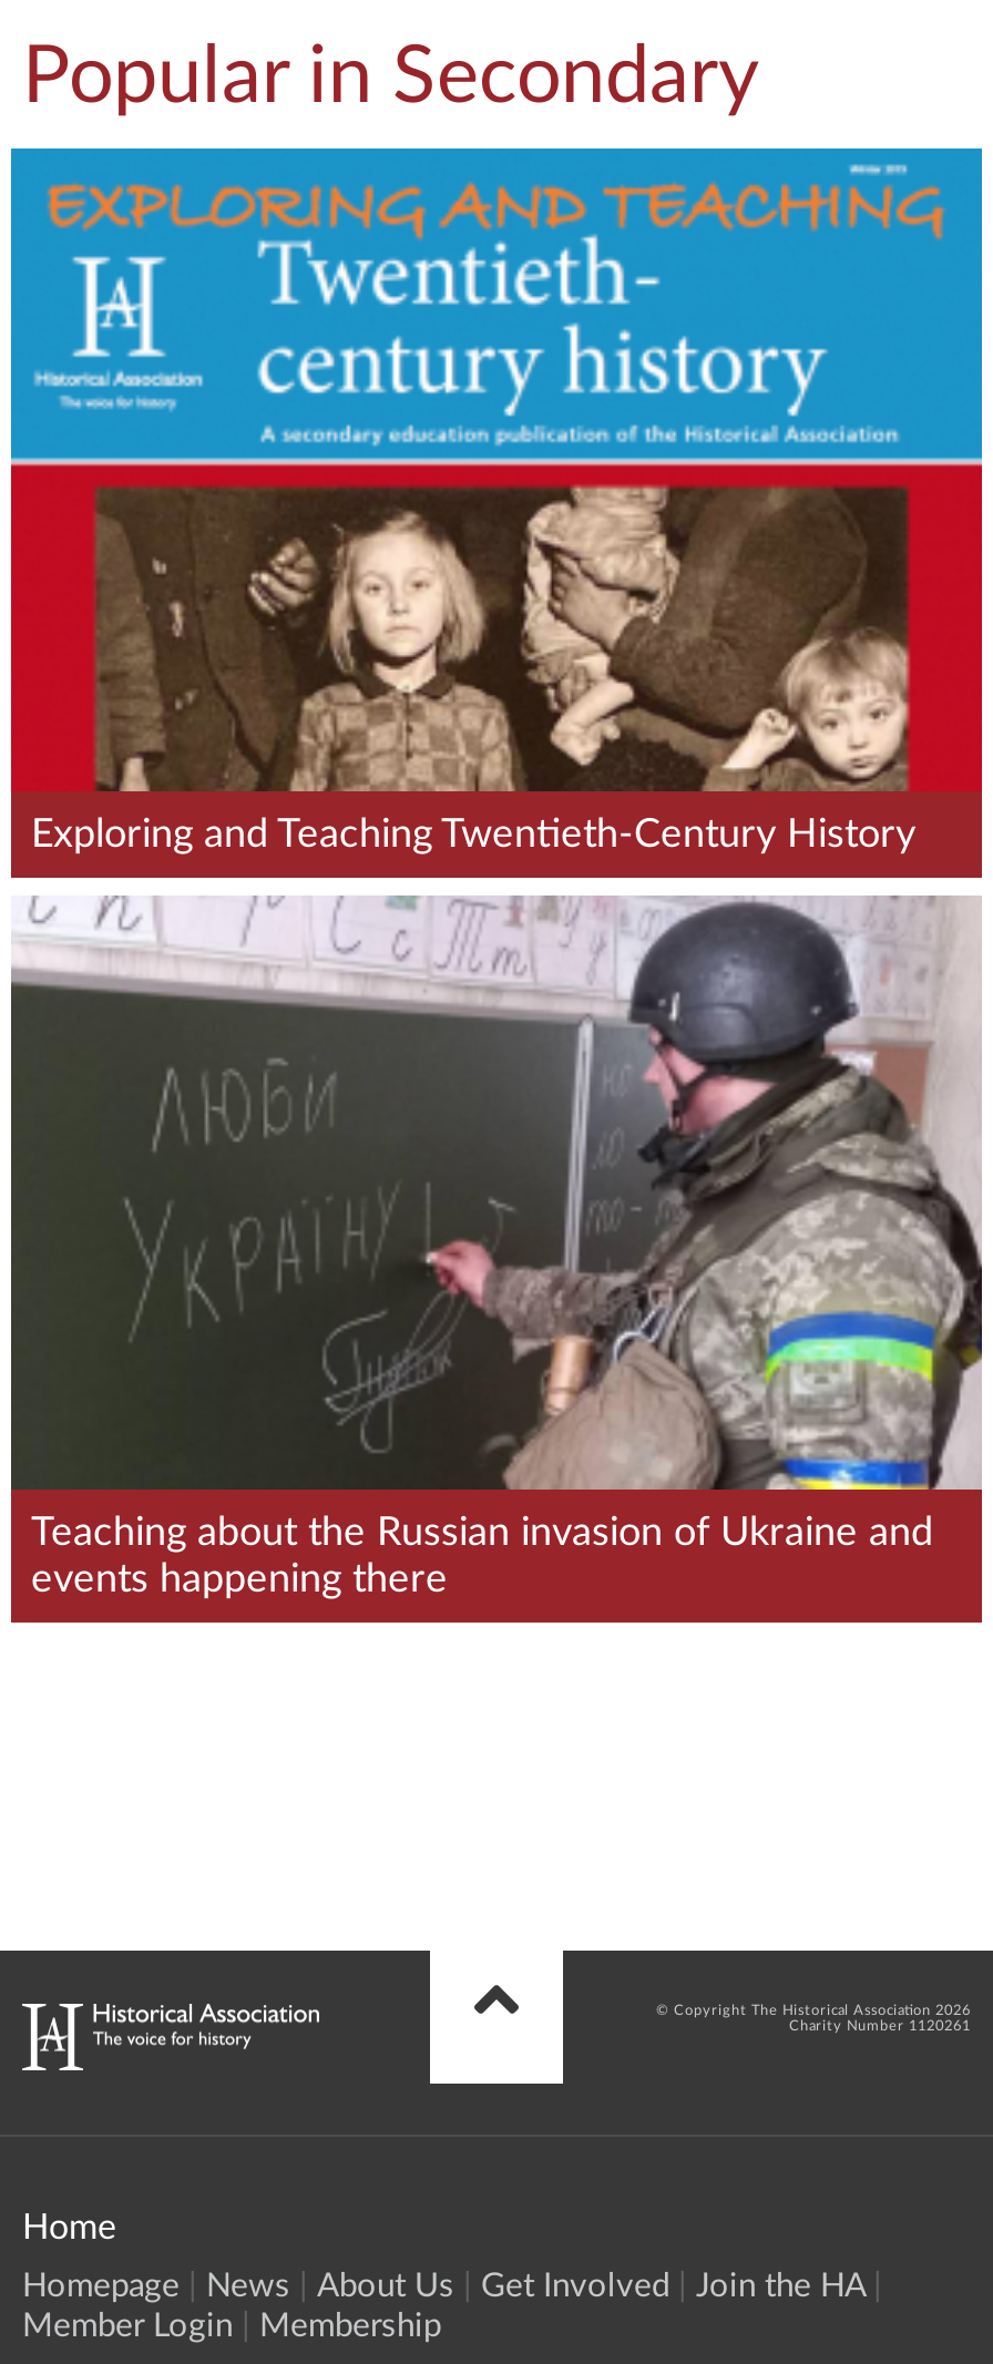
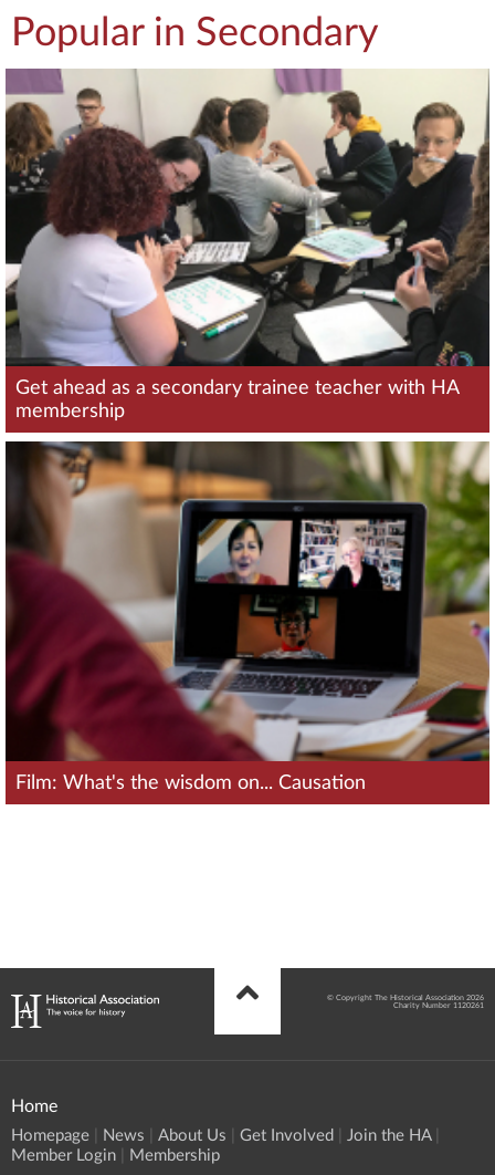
[9,146,984,852] [image] | Exploring and Teaching Twentieth-Century History -> [4,67,491,420] [image] | Get ahead as a secondary trainee teacher with HA | membership
[9,896,984,1598] [image] | Teaching about the Russian invasion of Ukraine and | events happening there -> [4,440,491,792] [image] | Film: What's the wisdom on... Causation

